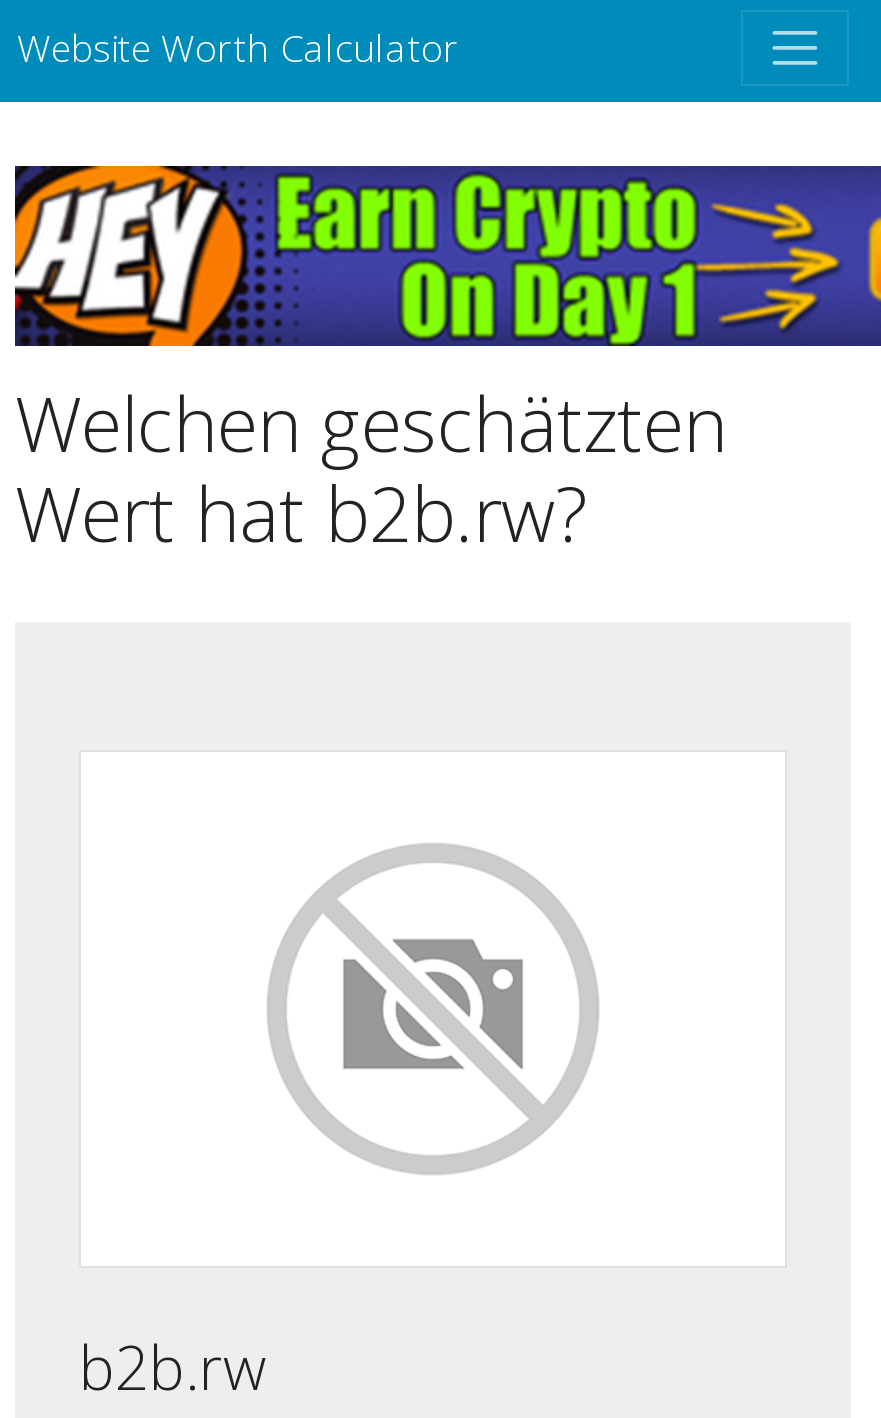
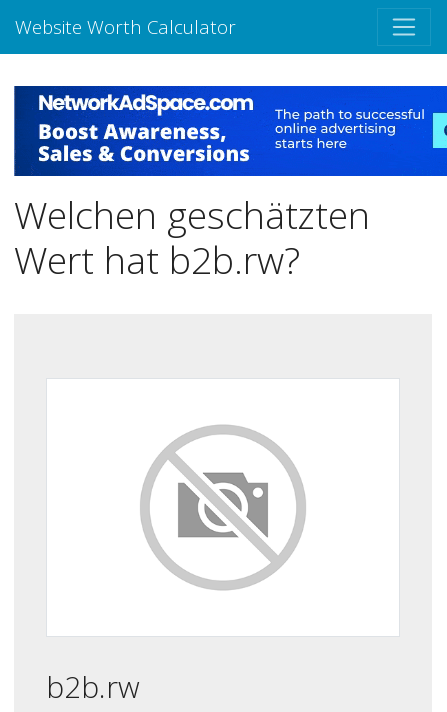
[13,164,875,348] [image] -> [13,85,444,177] [image]

